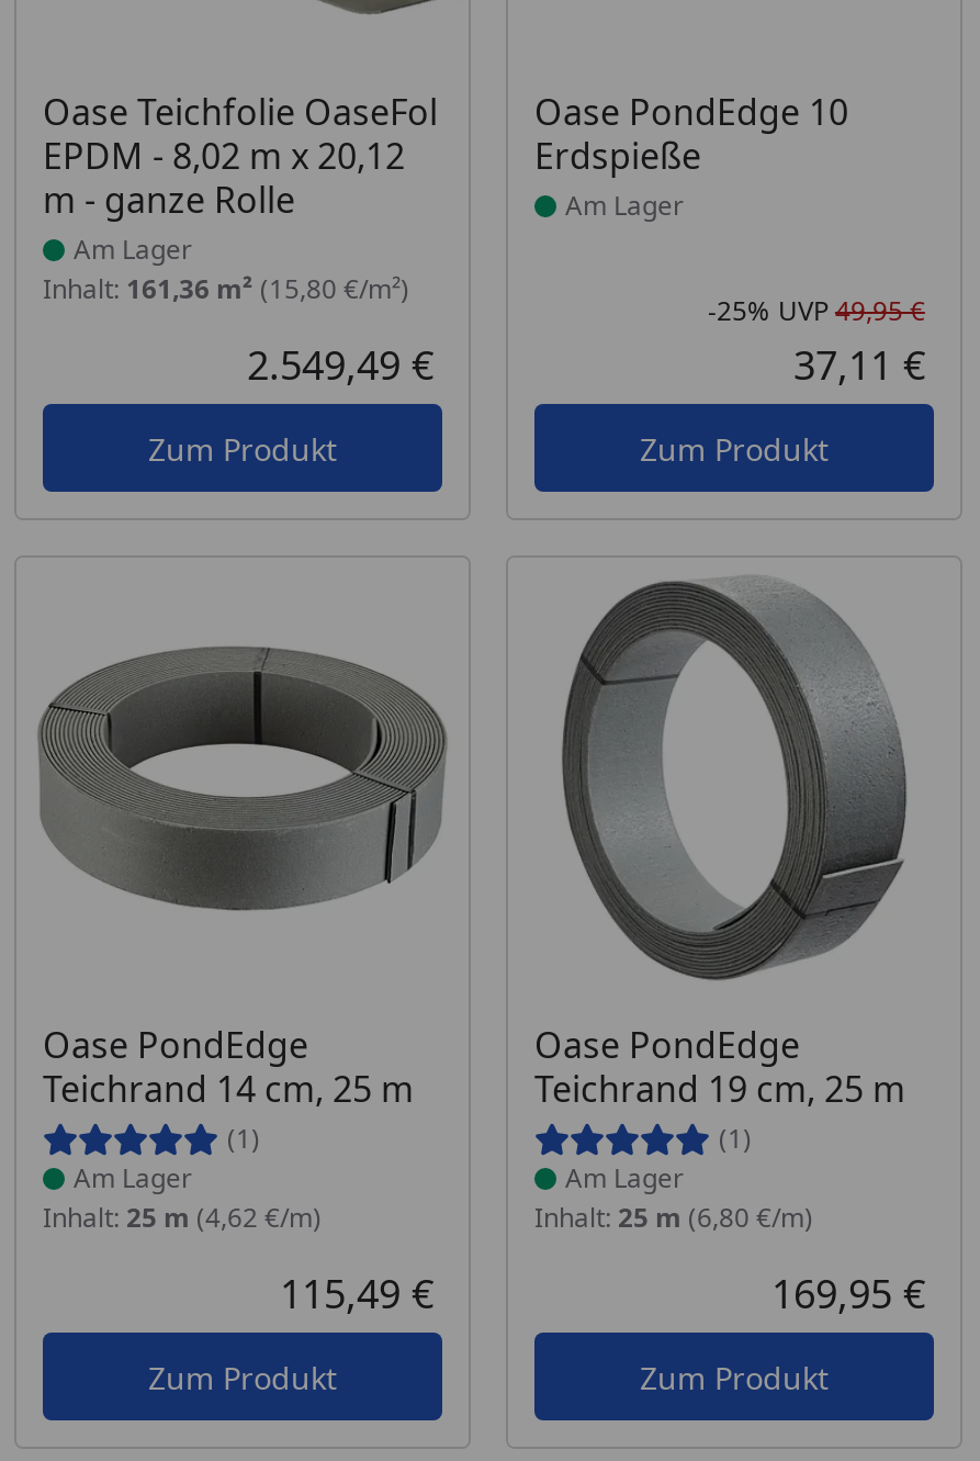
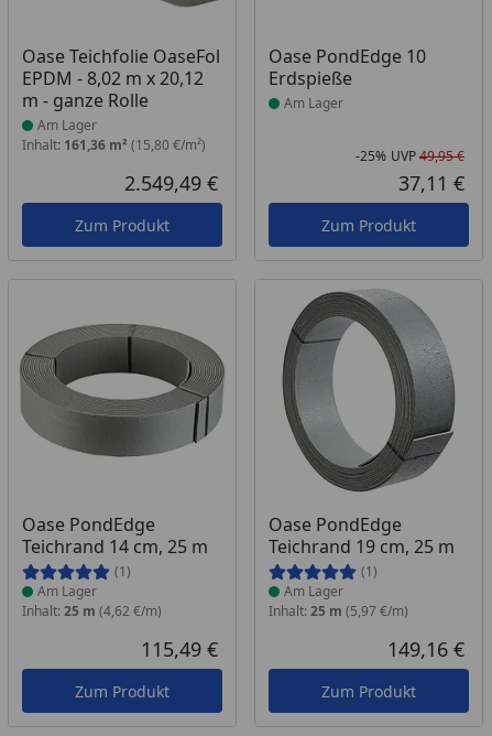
[534,1199,813,1237] Inhalt: 25 m (6,80 €/m) -> [269,602,408,621] Inhalt: 25 m (5,97 €/m)
[771,1267,925,1320] 169,95 € -> [387,636,464,663] 149,16 €

